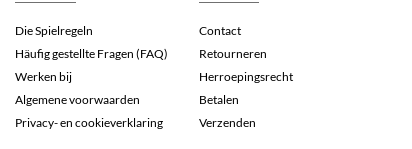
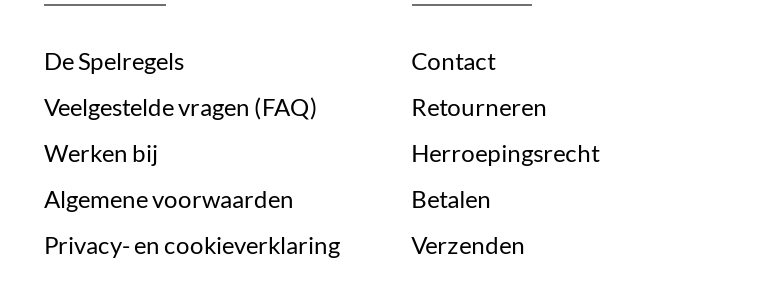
[15,23,93,38] Die Spielregeln -> [44,46,184,76] De Spelregels
[15,46,168,61] Häufig gestellte Fragen (FAQ) -> [44,92,318,122] Veelgestelde vragen (FAQ)

